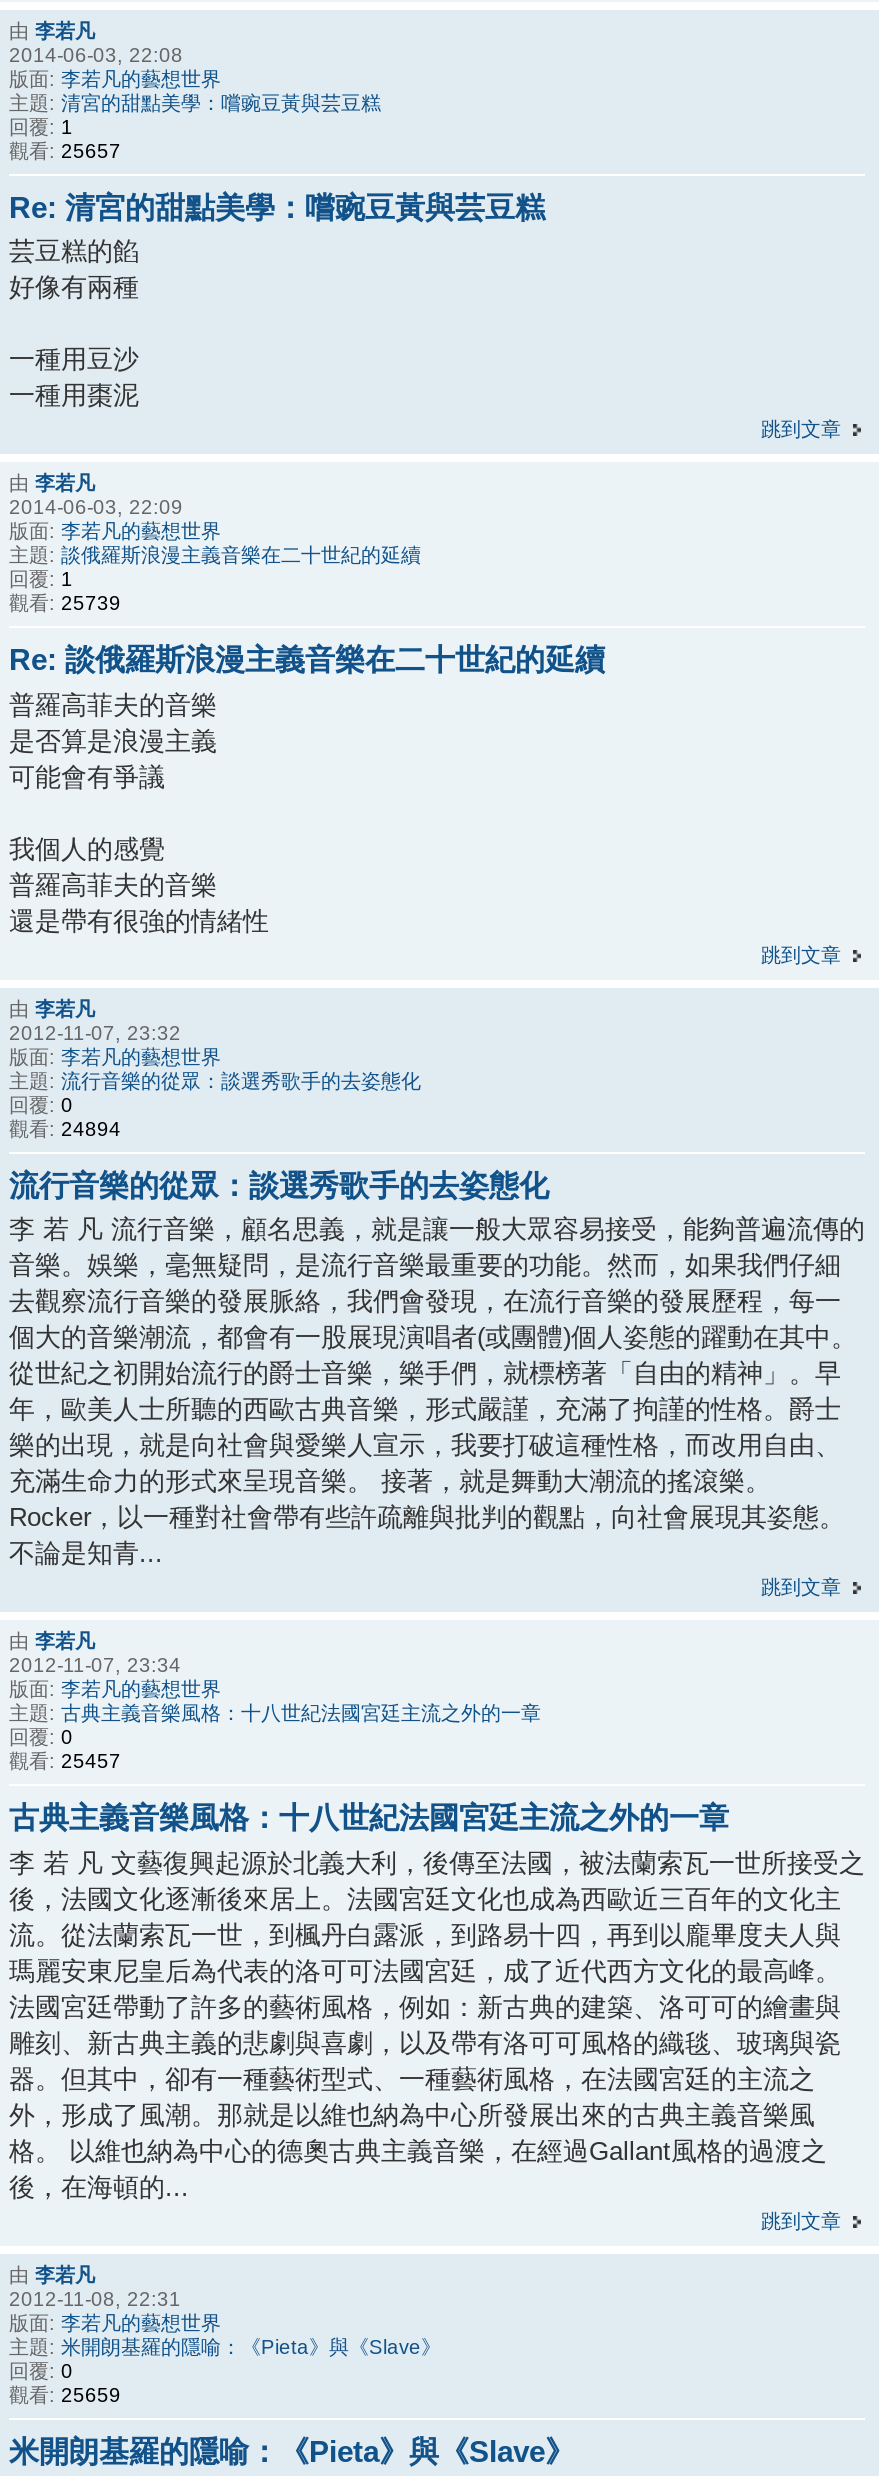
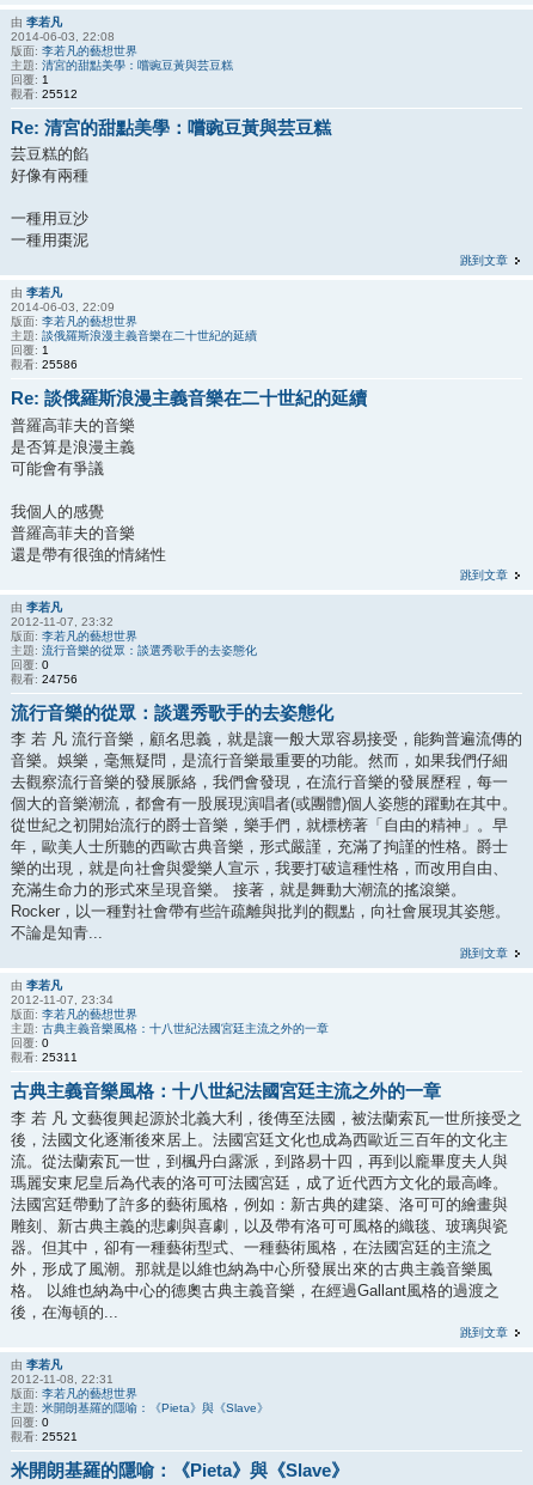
[9,139,121,161] 觀看: 25657 -> [11,87,78,100] 觀看: 25512
[9,592,121,614] 觀看: 25739 -> [11,358,78,371] 觀看: 25586
[9,1117,121,1139] 觀看: 24894 -> [11,672,78,685] 觀看: 24756
[9,1750,121,1772] 觀看: 25457 -> [11,1051,78,1064] 觀看: 25311
[9,2383,121,2405] 觀看: 25659 -> [11,1429,78,1443] 觀看: 25521

